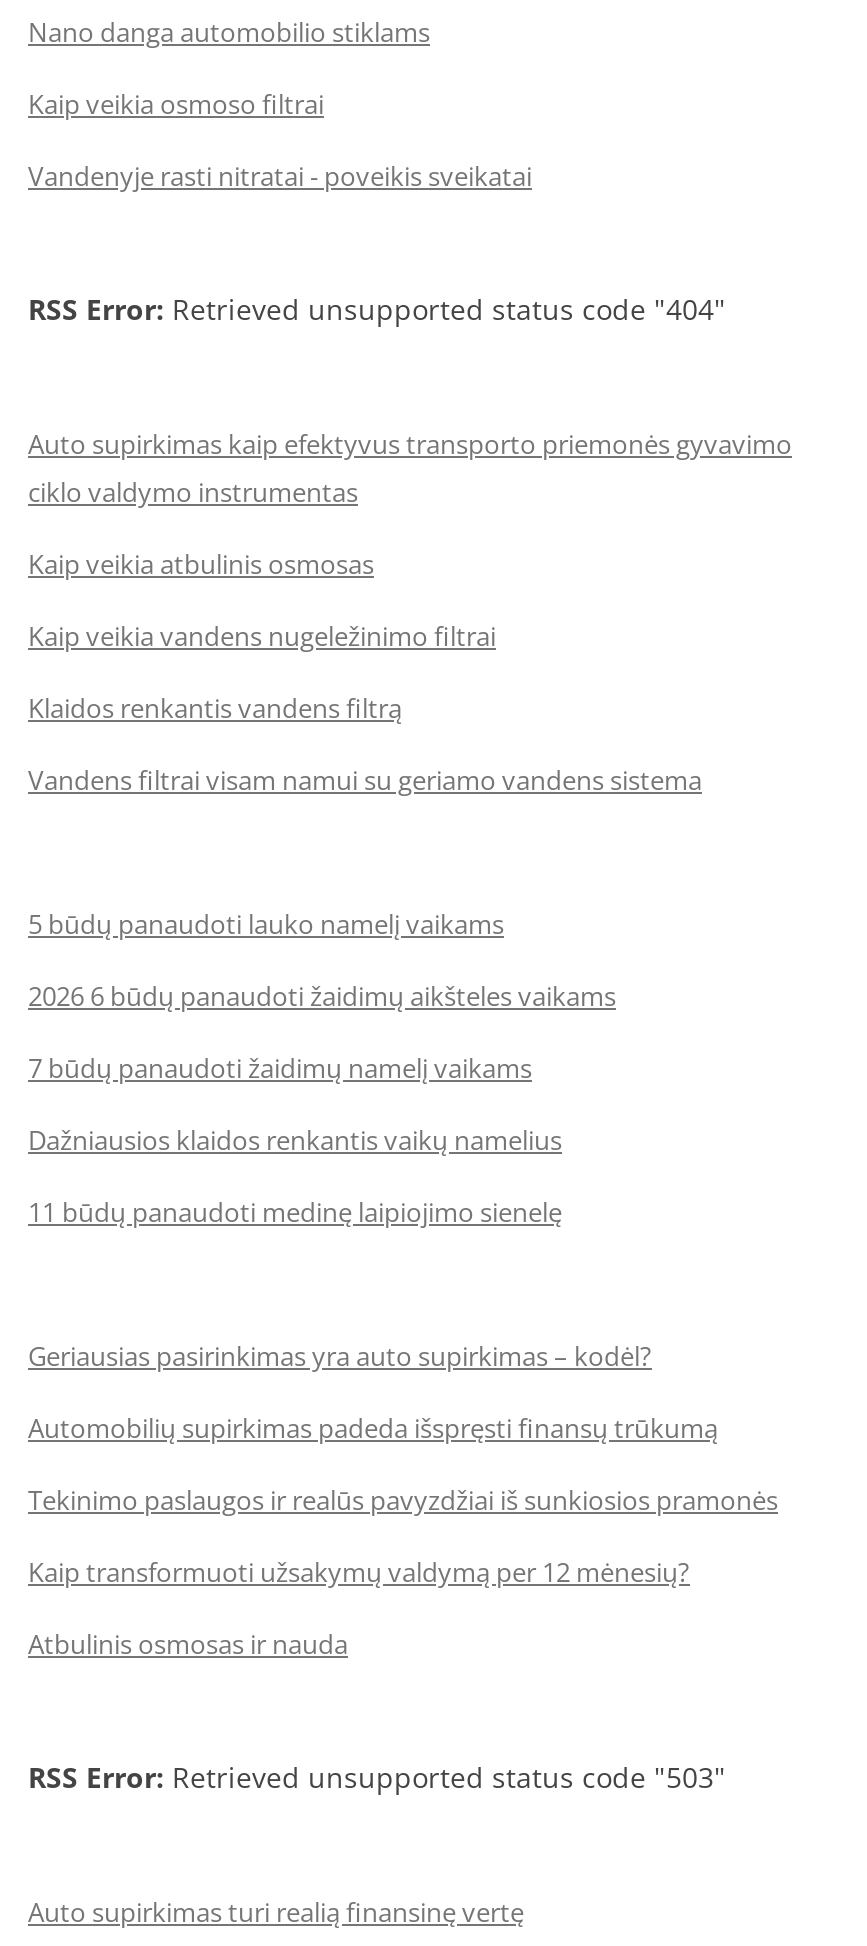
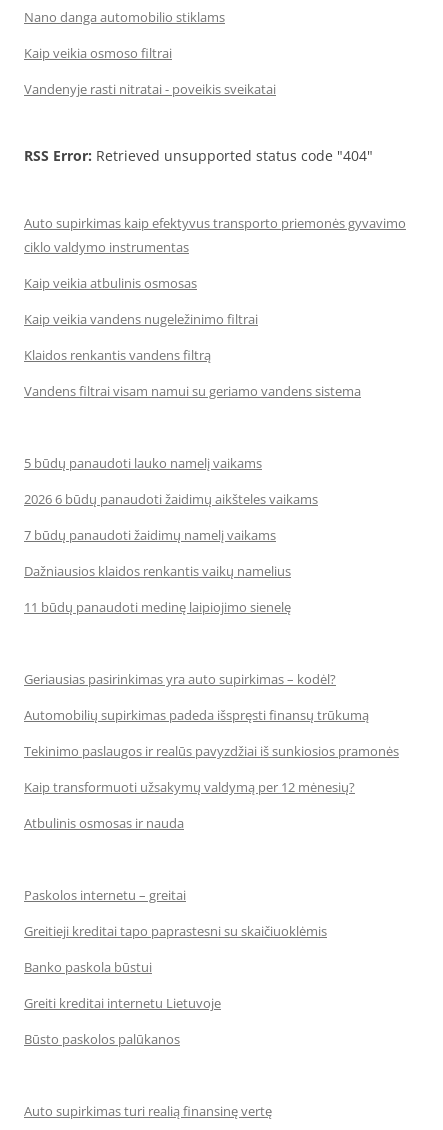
[28,1758,726,1796] RSS Error: Retrieved unsupported status code "503" -> [24,886,327,1048] Paskolos internetu – greitai | Greitieji kreditai tapo paprastesni su skaičiuoklėmis | Banko paskola būstui | Greiti kreditai internetu Lietuvoje | Būsto paskolos palūkanos

